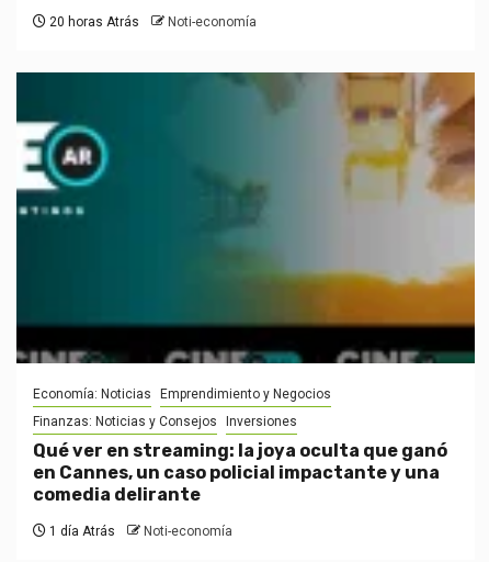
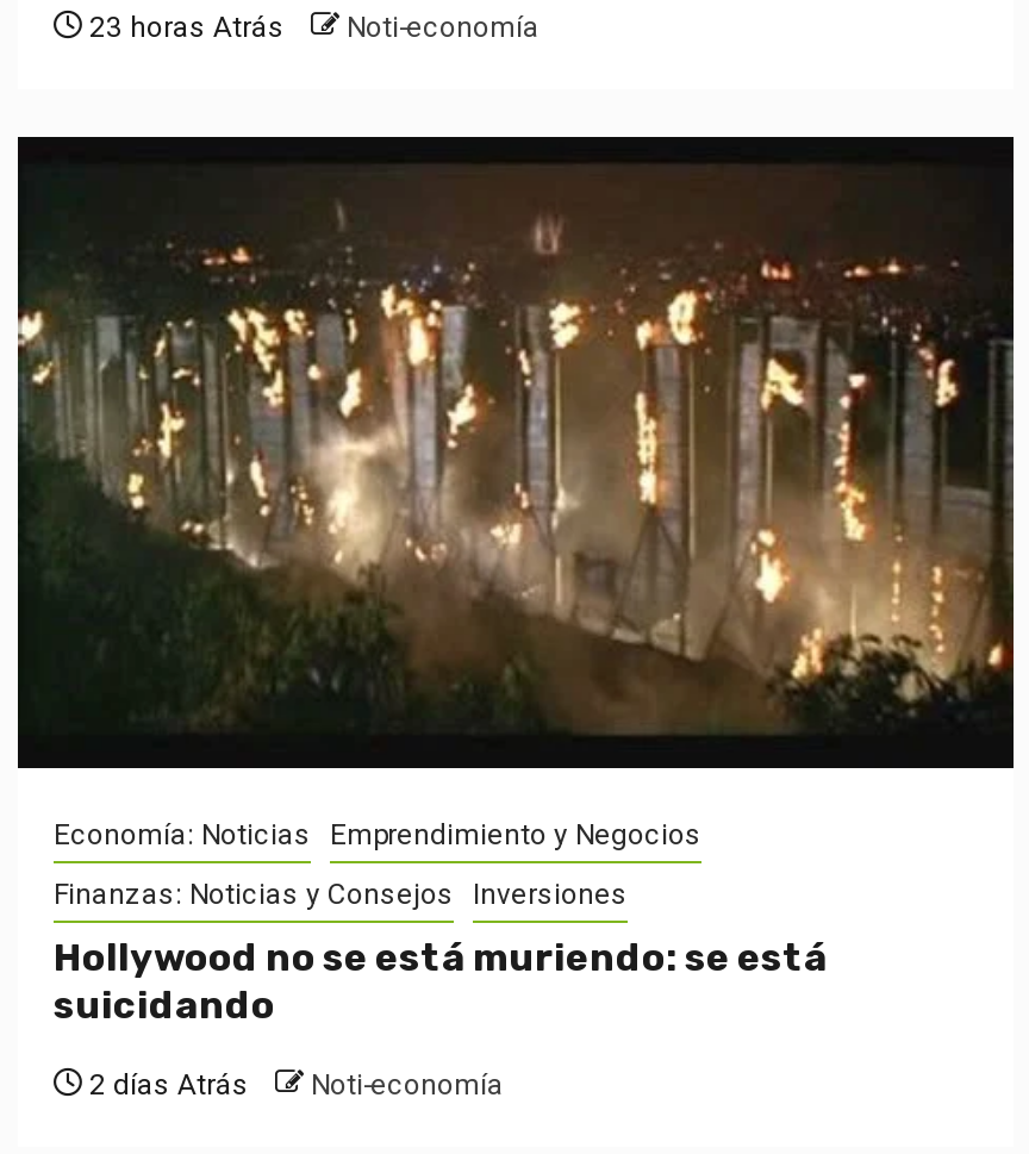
[46,14,257,29] 20 horas Atrás Noti-economía -> [82,10,540,43] 23 horas Atrás Noti-economía
[16,71,476,363] [image] -> [15,135,1016,768] [image]
[33,440,447,505] Qué ver en streaming: la joya oculta que ganó | en Cannes, un caso policial impactante y una | comedia delirante -> [54,934,828,1027] Hollywood no se está muriendo: se está | suicidando
[46,523,232,539] 1 día Atrás Noti-economía -> [82,1068,504,1101] 2 días Atrás Noti-economía

